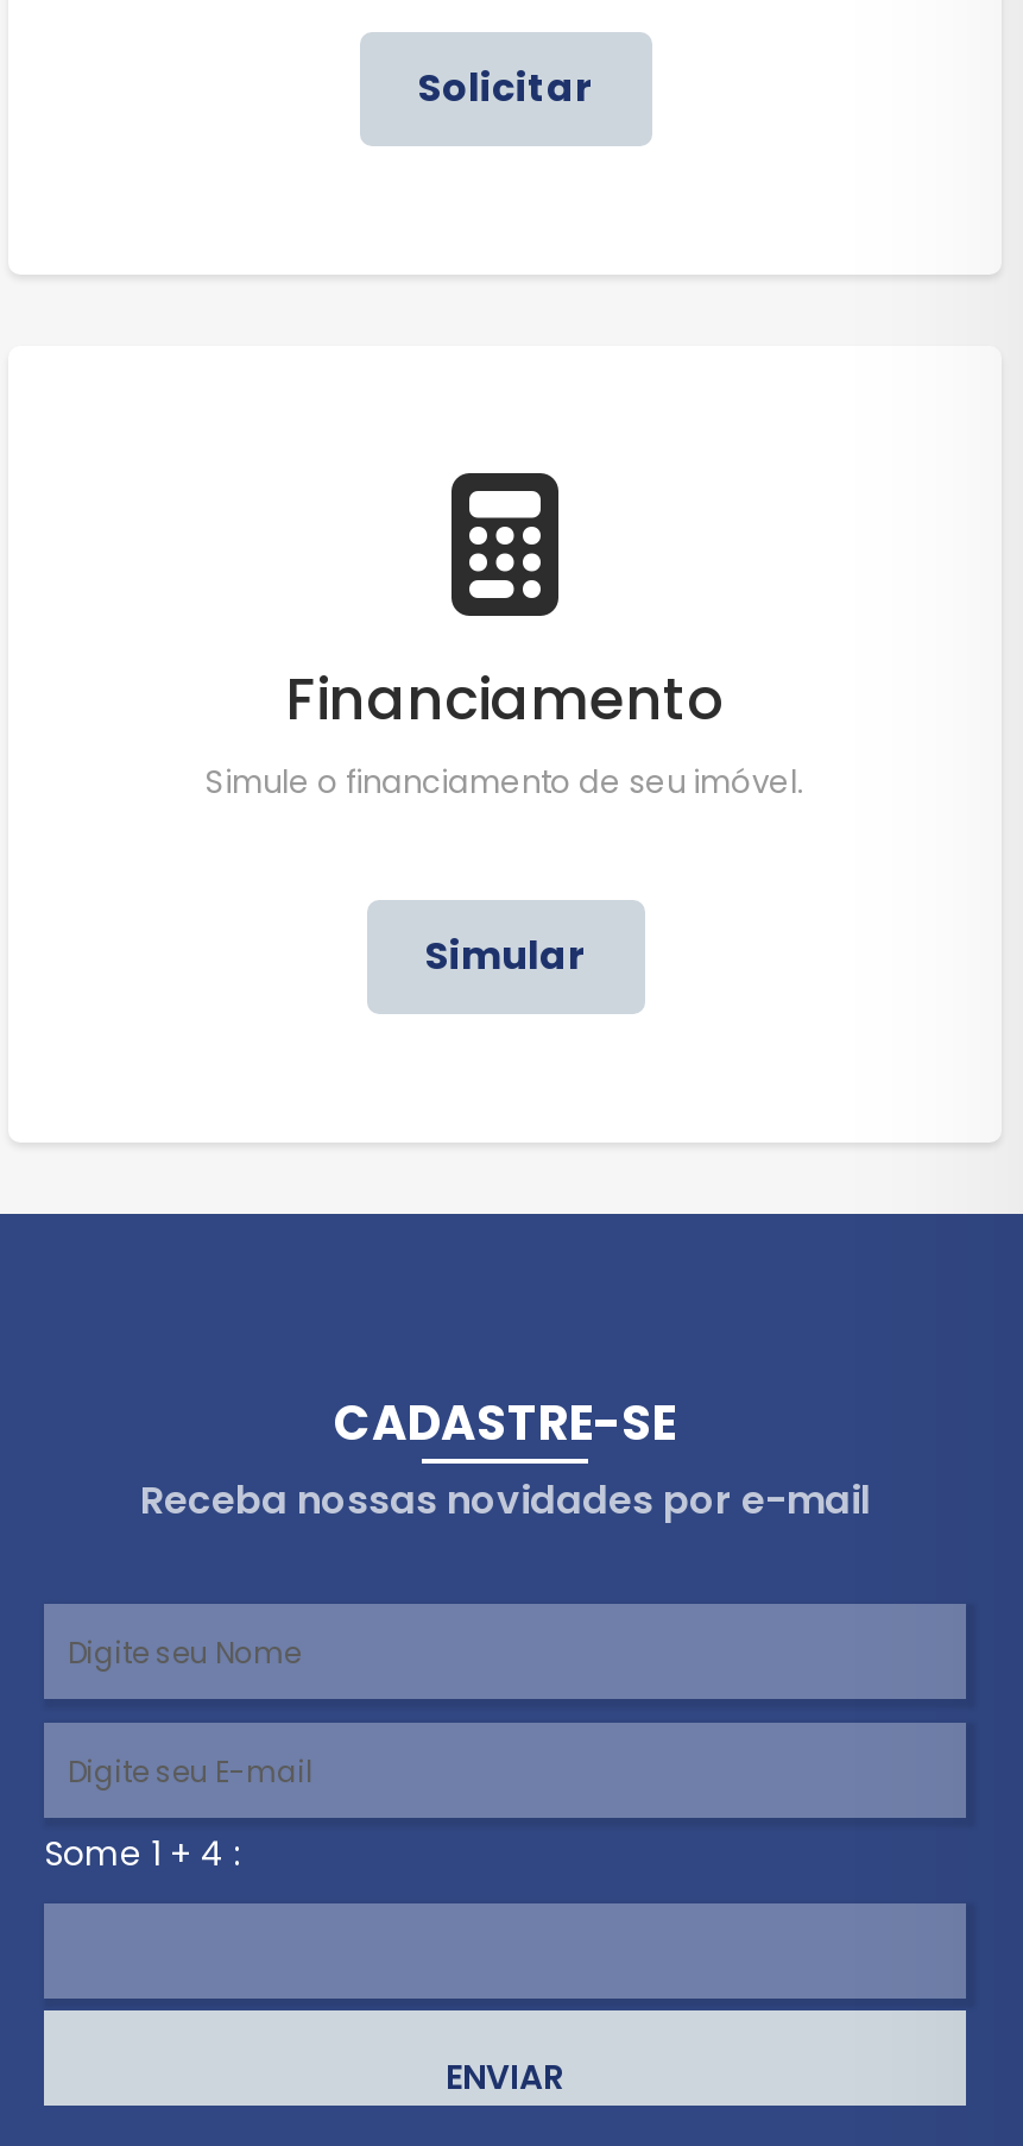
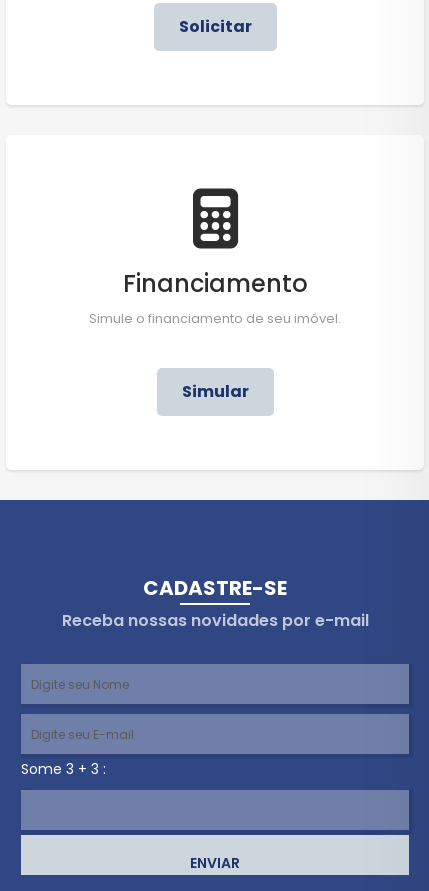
[44,1830,241,1877] Some 1 + 4 : -> [21,759,106,779] Some 3 + 3 :

